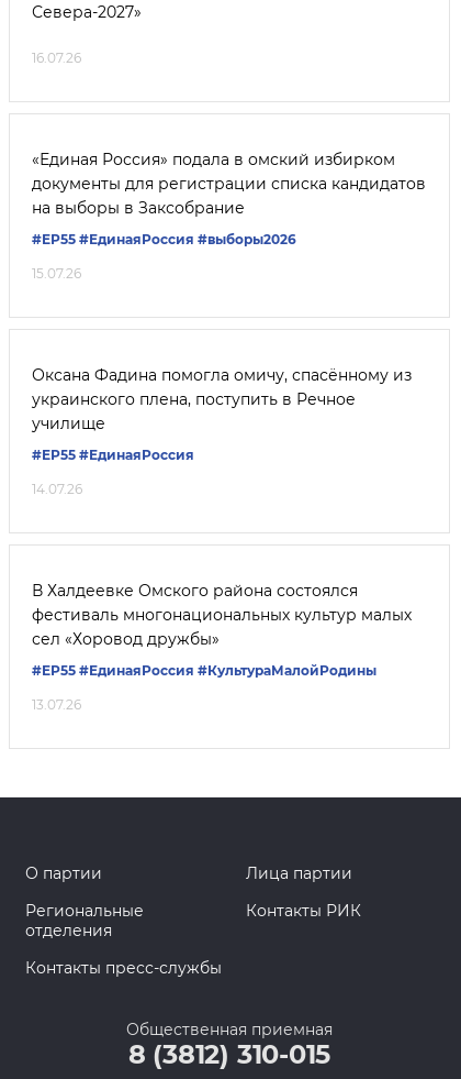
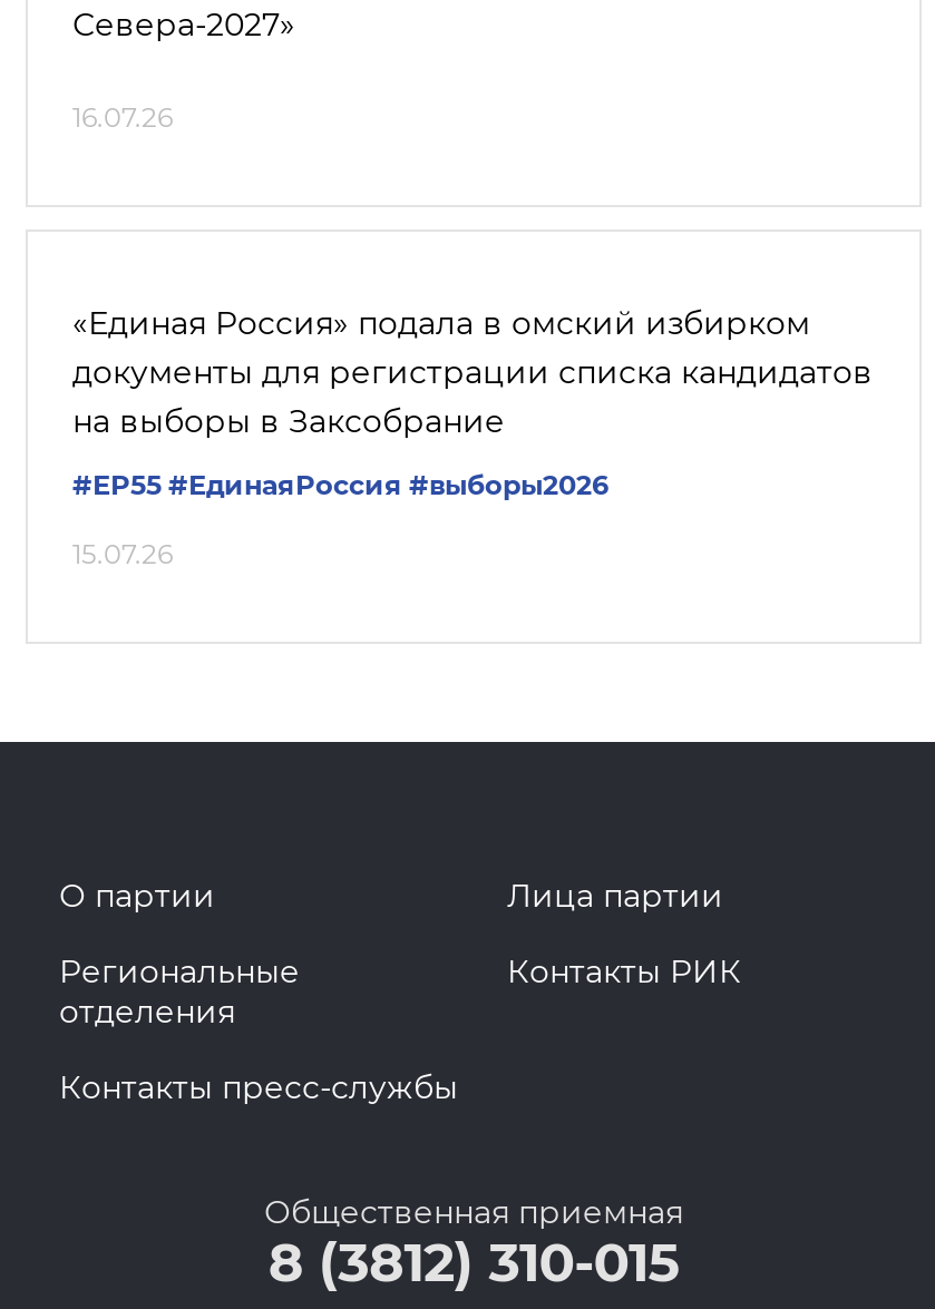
[32,365,412,497] Оксана Фадина помогла омичу, спасённому из | украинского плена, поступить в Речное | училище | #ЕР55 #ЕдинаяРоссия | 14.07.26 -> none
[32,581,412,713] В Халдеевке Омского района состоялся | фестиваль многонациональных культур малых | сел «Хоровод дружбы» | #ЕР55 #ЕдинаяРоссия #КультураМалойРодины | 13.07.26 -> none

